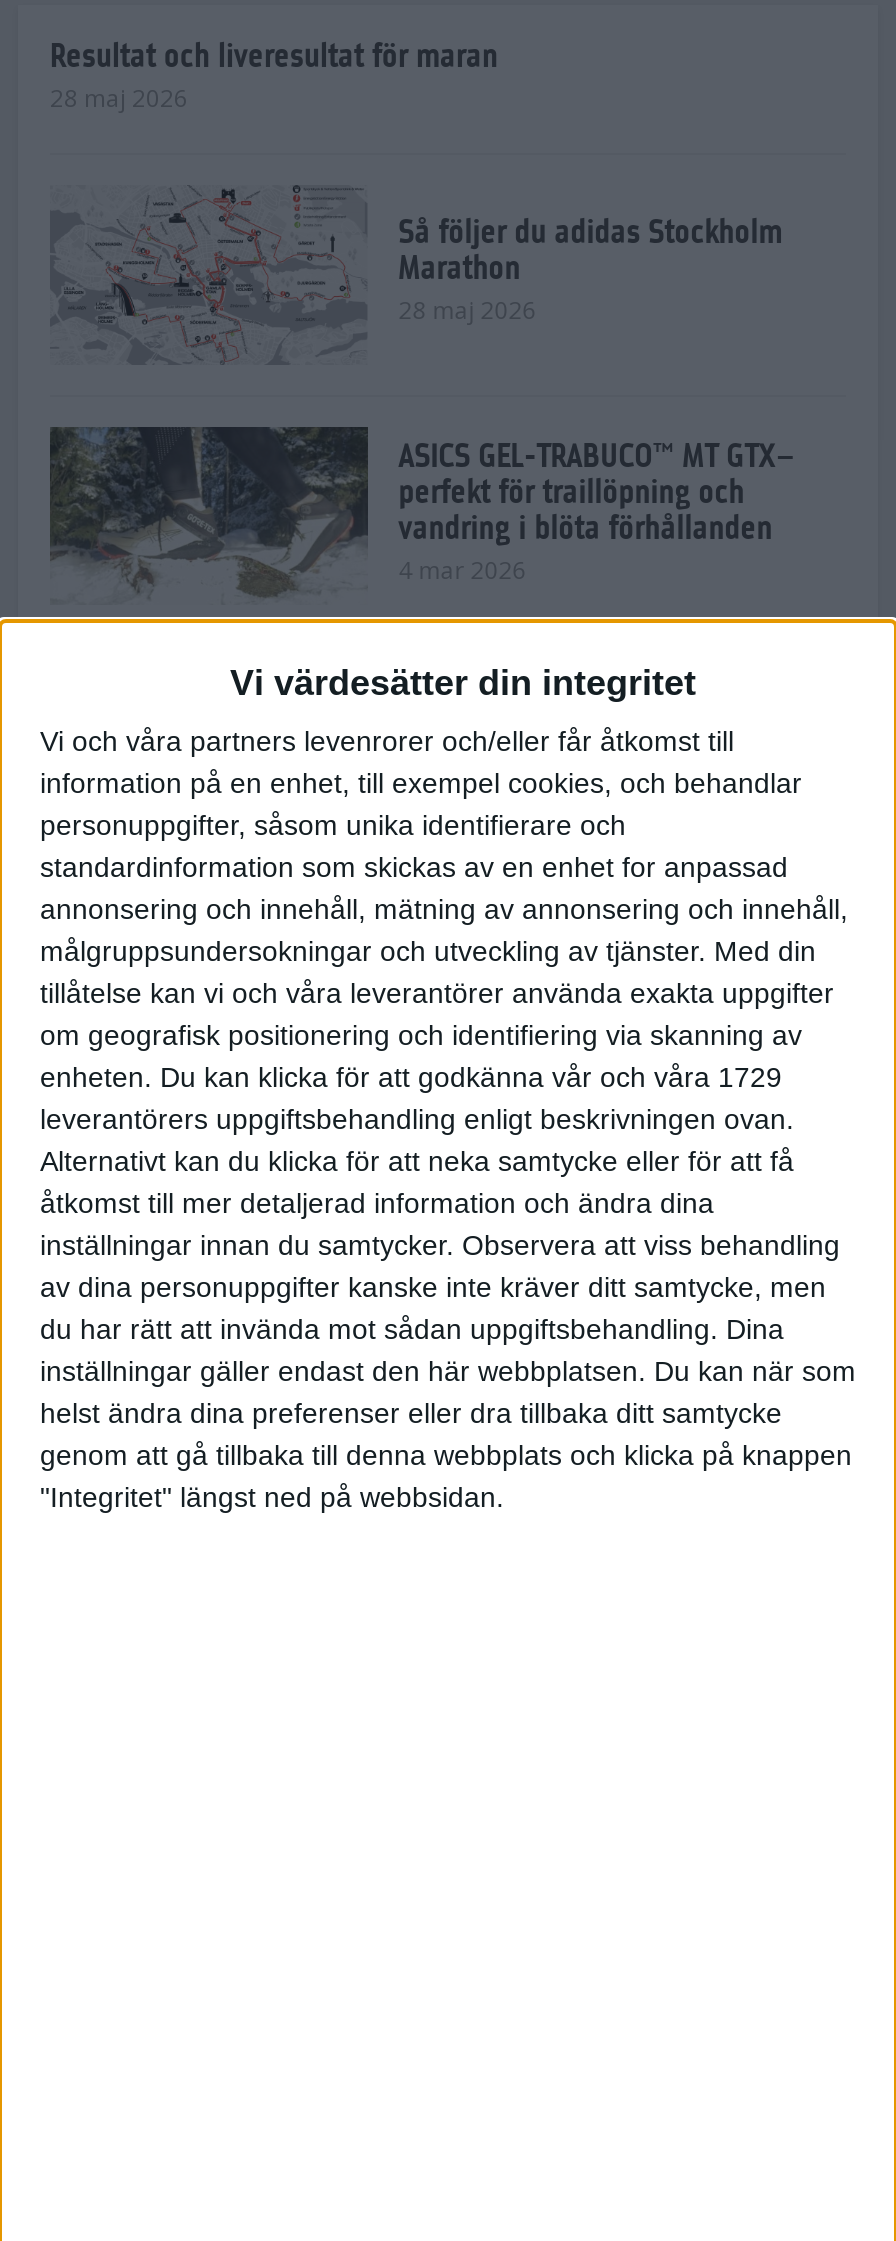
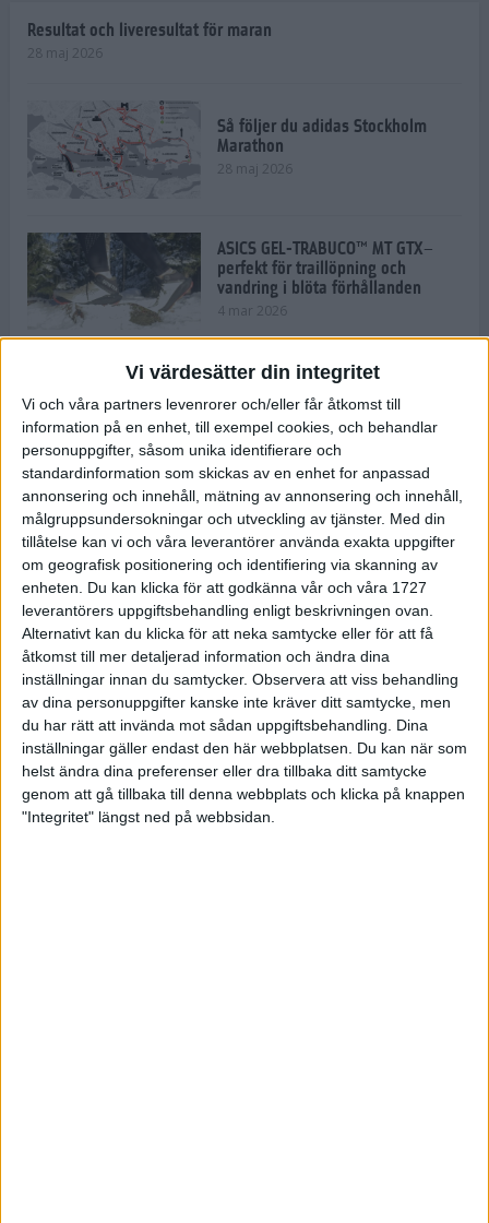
[40,1062,782,1094] enheten. Du kan klicka för att godkänna vår och våra 1729 -> [22,579,427,597] enheten. Du kan klicka för att godkänna vår och våra 1727

